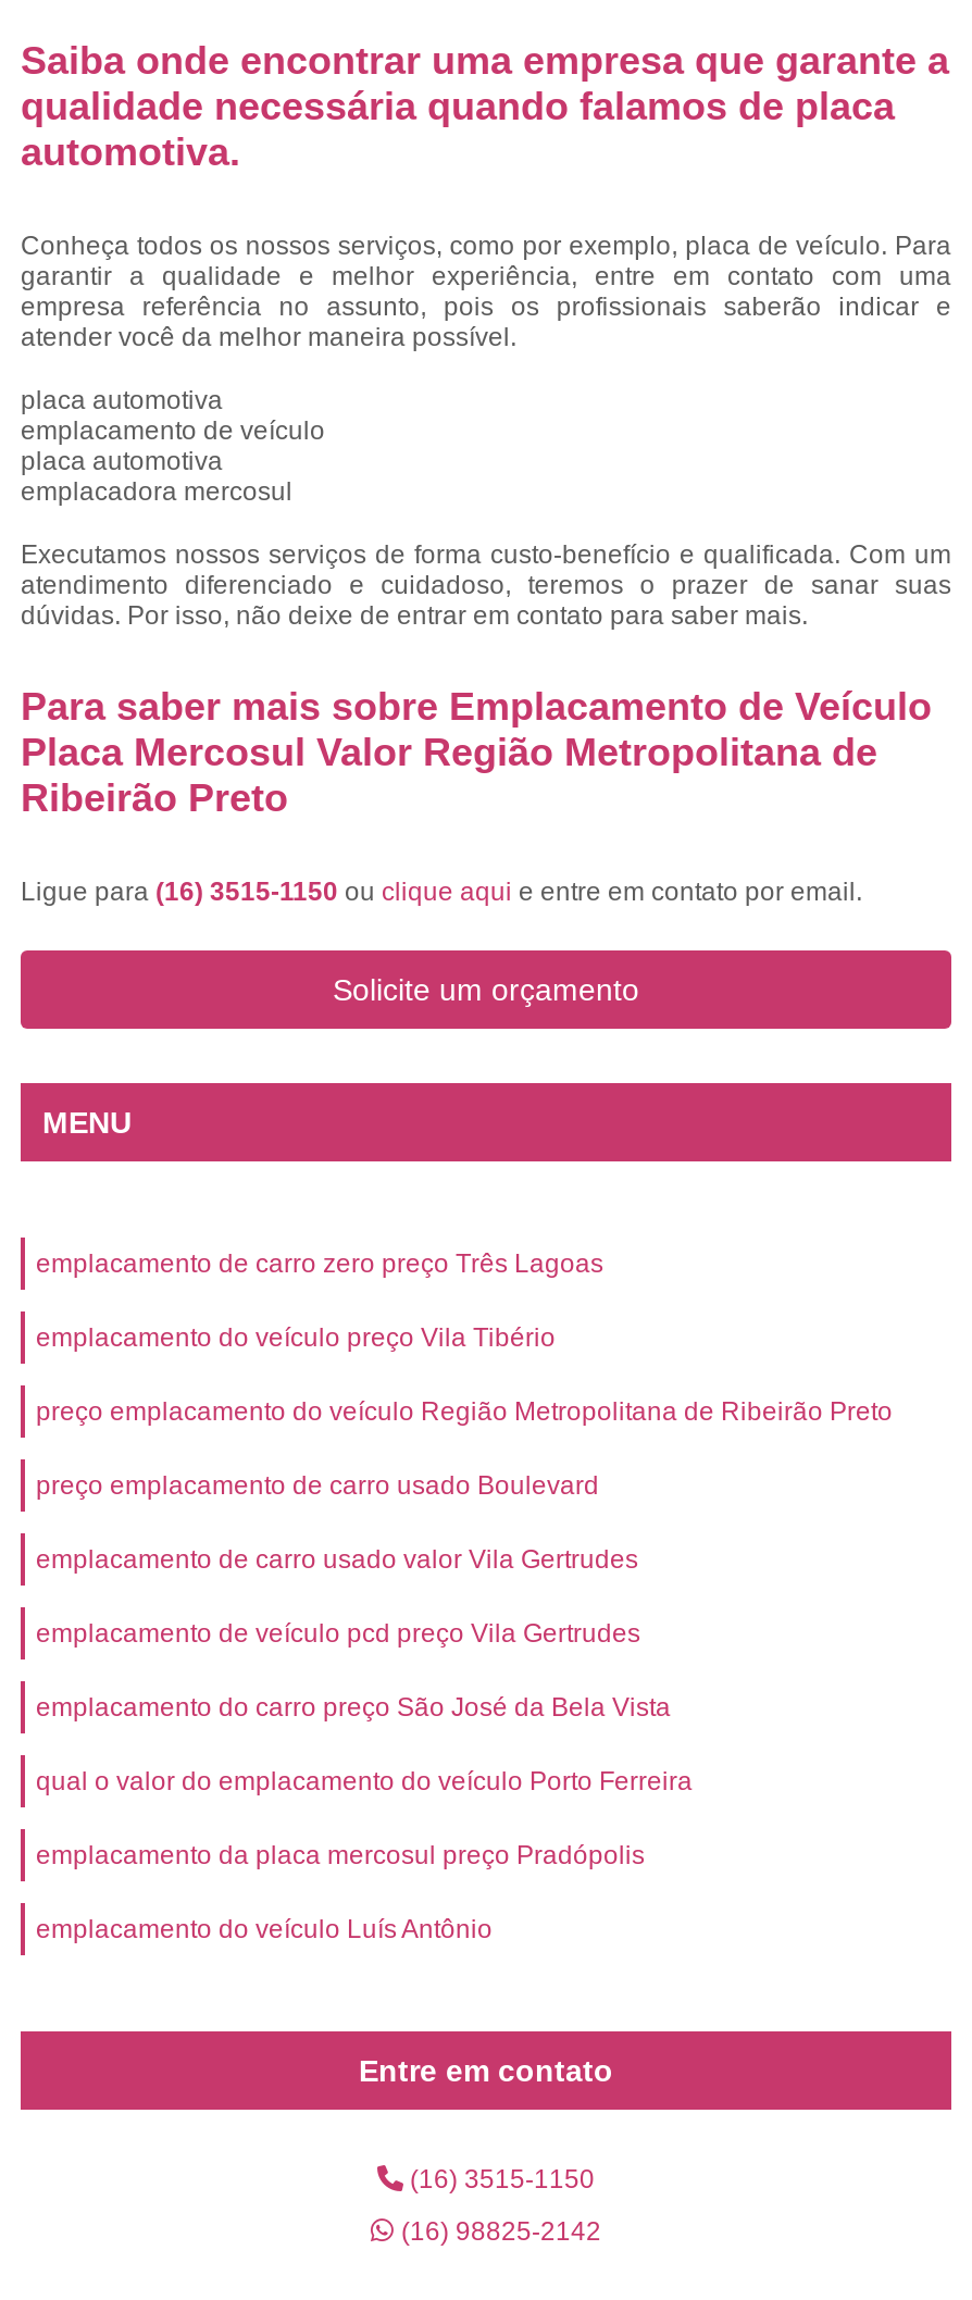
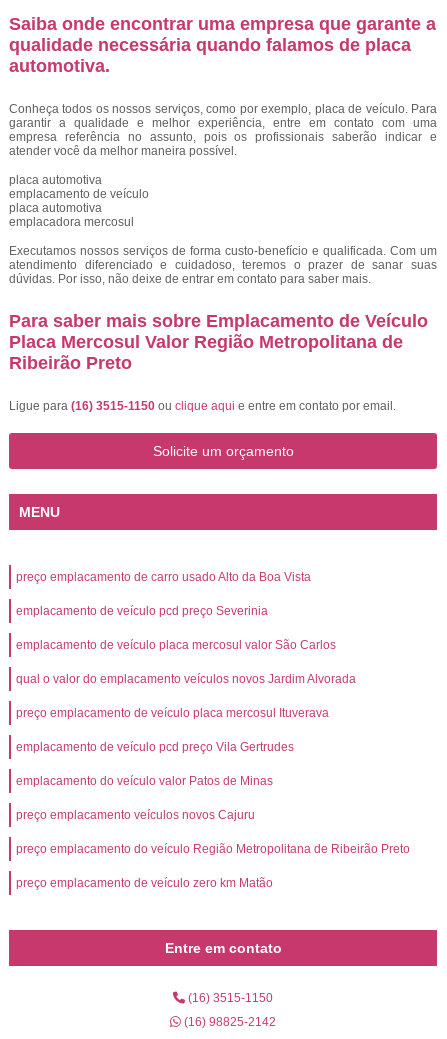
none -> [16,638,336,652] emplacamento de veículo placa mercosul valor São Carlos
[36,1248,603,1279] emplacamento de carro zero preço Três Lagoas -> [16,570,311,584] preço emplacamento de carro usado Alto da Boa Vista
[36,1322,556,1353] emplacamento do veículo preço Vila Tibério -> [16,604,268,618] emplacamento de veículo pcd preço Severinia
moved [36,1396,893,1427] -> [16,842,410,856]: preço emplacamento do veículo Região Metropolitana de Ribeirão Preto
[36,1470,599,1501] preço emplacamento de carro usado Boulevard -> [16,672,356,686] qual o valor do emplacamento veículos novos Jardim Alvorada
[36,1544,638,1575] emplacamento de carro usado valor Vila Gertrudes -> [16,706,329,720] preço emplacamento de veículo placa mercosul Ituverava
[36,1692,671,1723] emplacamento do carro preço São José da Bela Vista -> [16,774,273,788] emplacamento do veículo valor Patos de Minas
[36,1766,693,1797] qual o valor do emplacamento do veículo Porto Ferreira -> [16,808,255,822] preço emplacamento veículos novos Cajuru
[36,1840,645,1870] emplacamento da placa mercosul preço Pradópolis -> none
[36,1914,493,1944] emplacamento do veículo Luís Antônio -> [16,876,273,890] preço emplacamento de veículo zero km Matão

